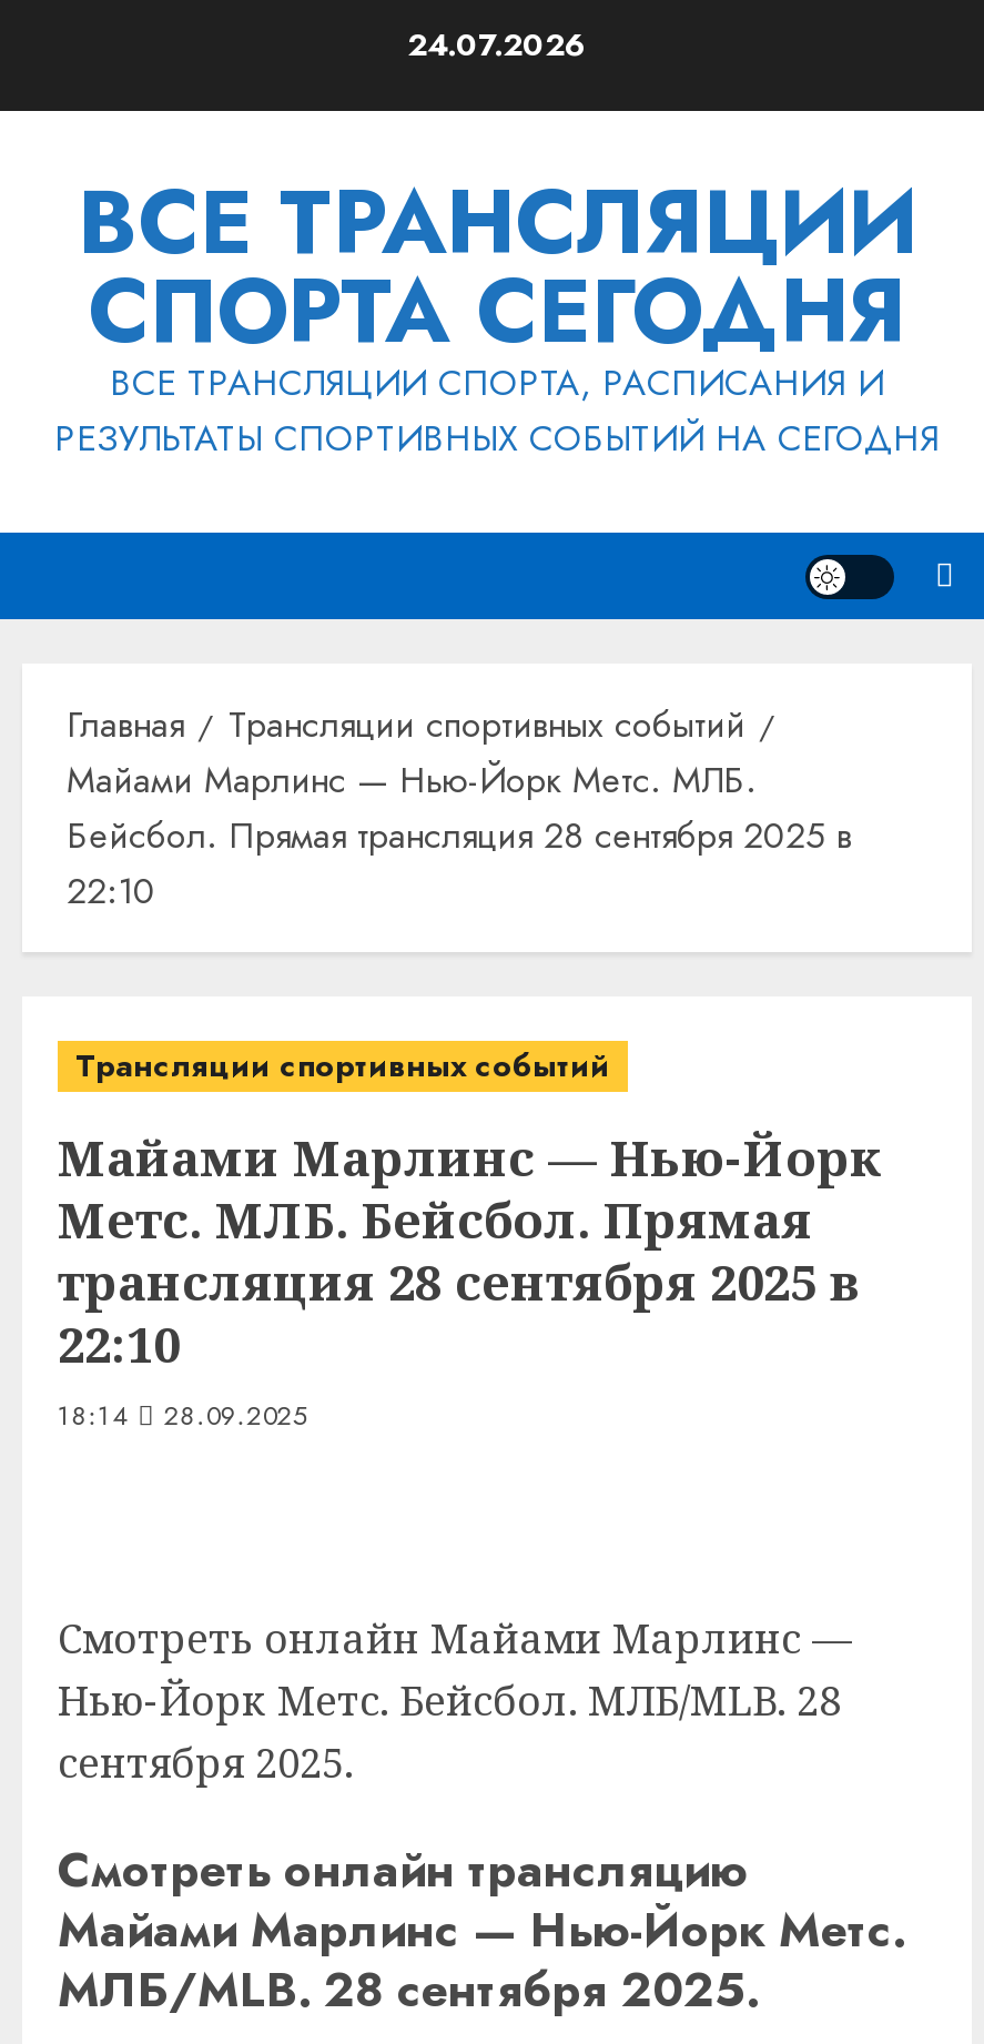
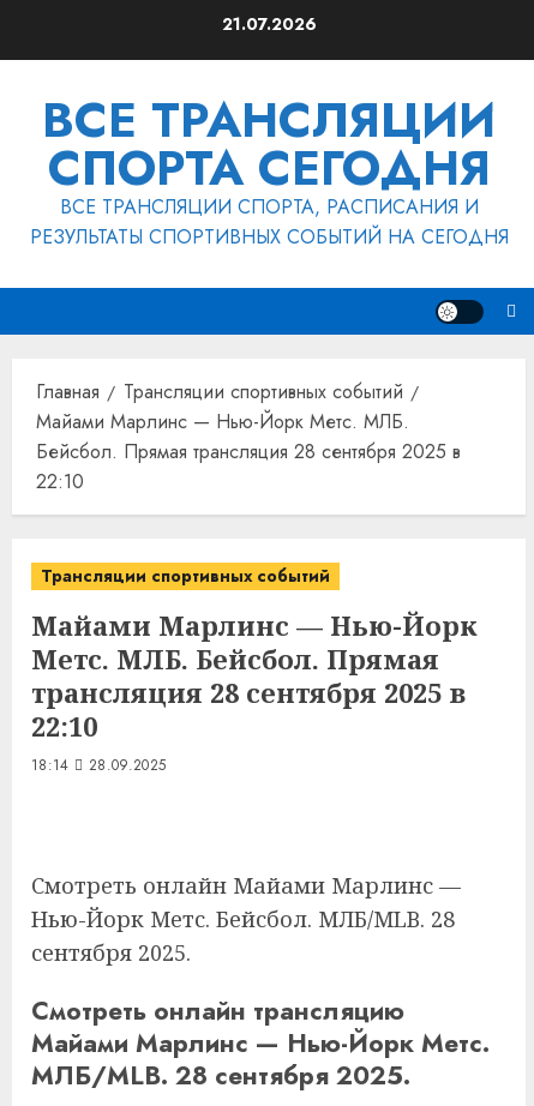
[407,22,587,66] 24.07.2026 -> [221,12,316,36] 21.07.2026

